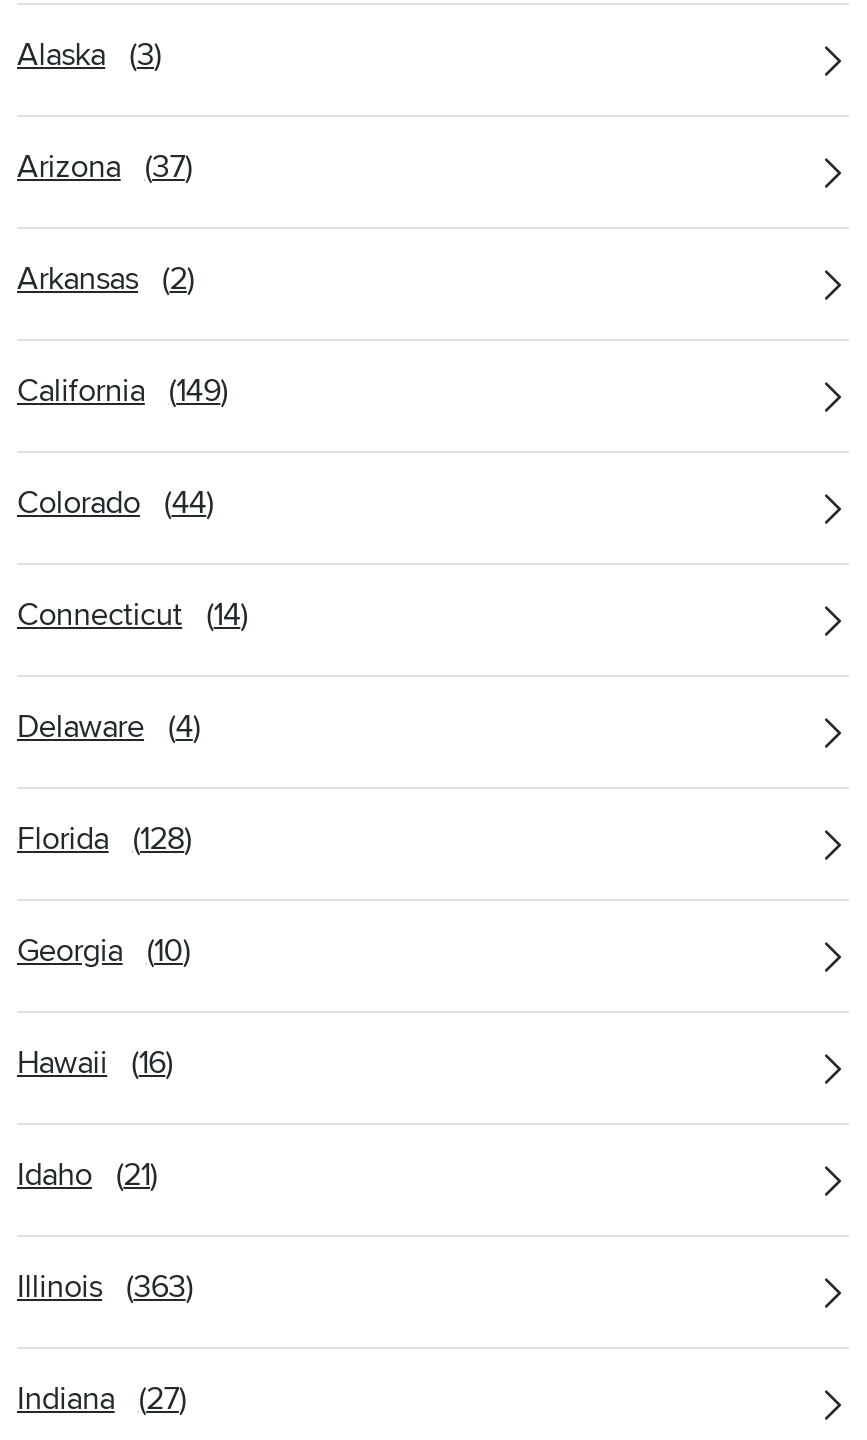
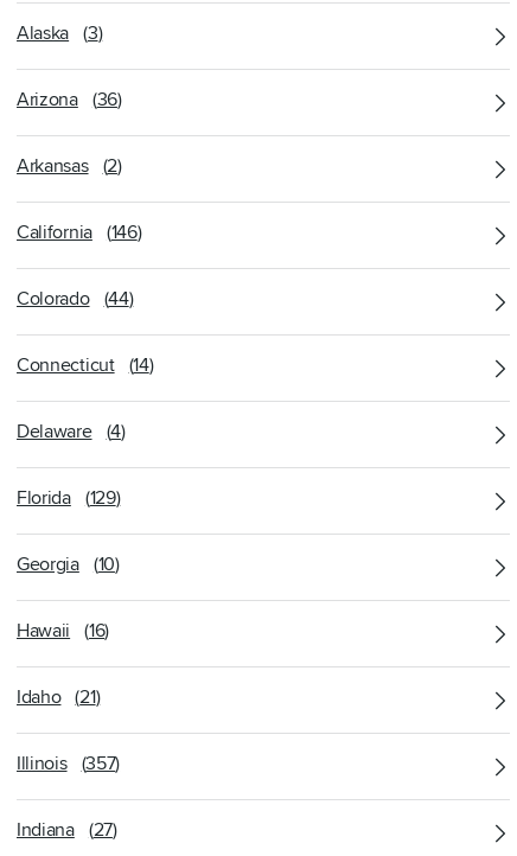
[17,147,192,187] Arizona (37) -> [17,88,122,111] Arizona (36)
[17,371,228,411] California (149) -> [17,221,142,244] California (146)
[17,819,192,859] Florida (128) -> [17,486,120,510] Florida (129)
[17,1267,193,1307] Illinois (363) -> [17,752,120,775] Illinois (357)

